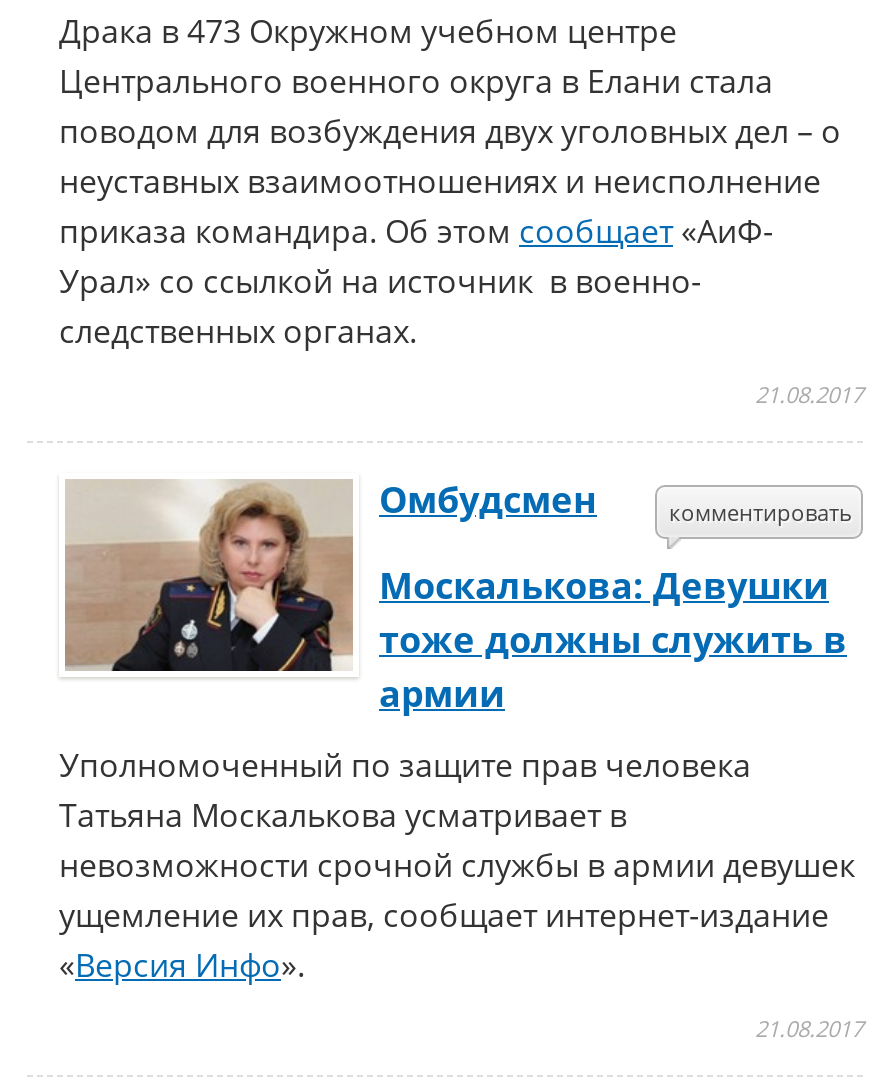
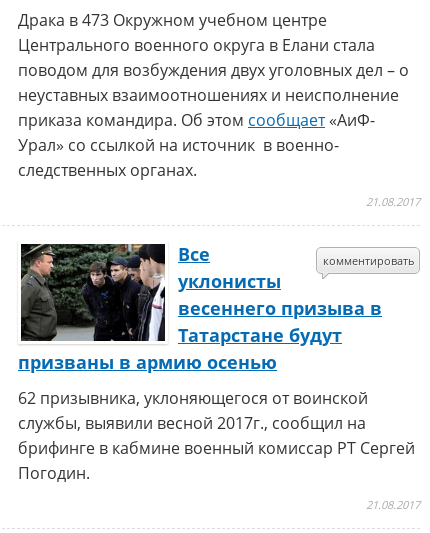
[59,475,855,987] [image] | Омбудсмен | Москалькова: Девушки | тоже должны служить в | армии | Уполномоченный по защите прав человека | Татьяна Москалькова усматривает в | невозможности срочной службы в армии девушек | ущемление их прав, сообщает интернет-издание | «Версия Инфо». -> [18,242,415,484] [image] | Все | уклонисты | весеннего призыва в | Татарстане будут | призваны в армию осенью | 62 призывника, уклоняющегося от воинской | службы, выявили весной 2017г., сообщил на | брифинге в кабмине военный комиссар РТ Сергей | Погодин.

